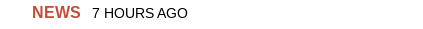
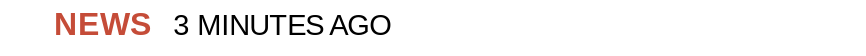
[32,4,188,21] NEWS 7 HOURS AGO -> [54,7,391,41] NEWS 3 MINUTES AGO

